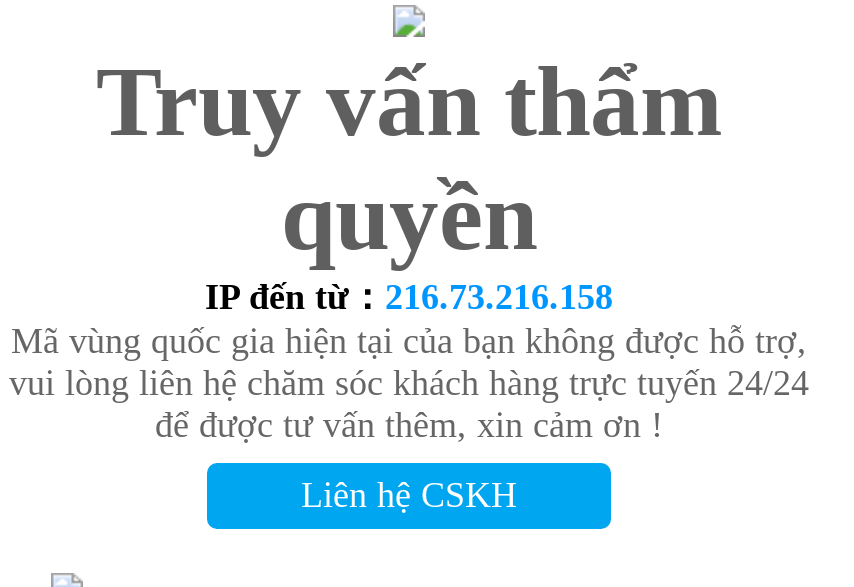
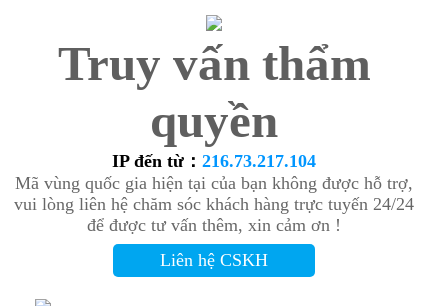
[205,277,613,317] IP đến từ：216.73.216.158 -> [112,151,316,171] IP đến từ：216.73.217.104

